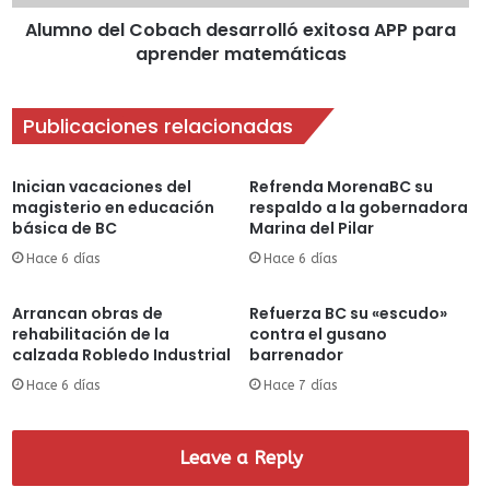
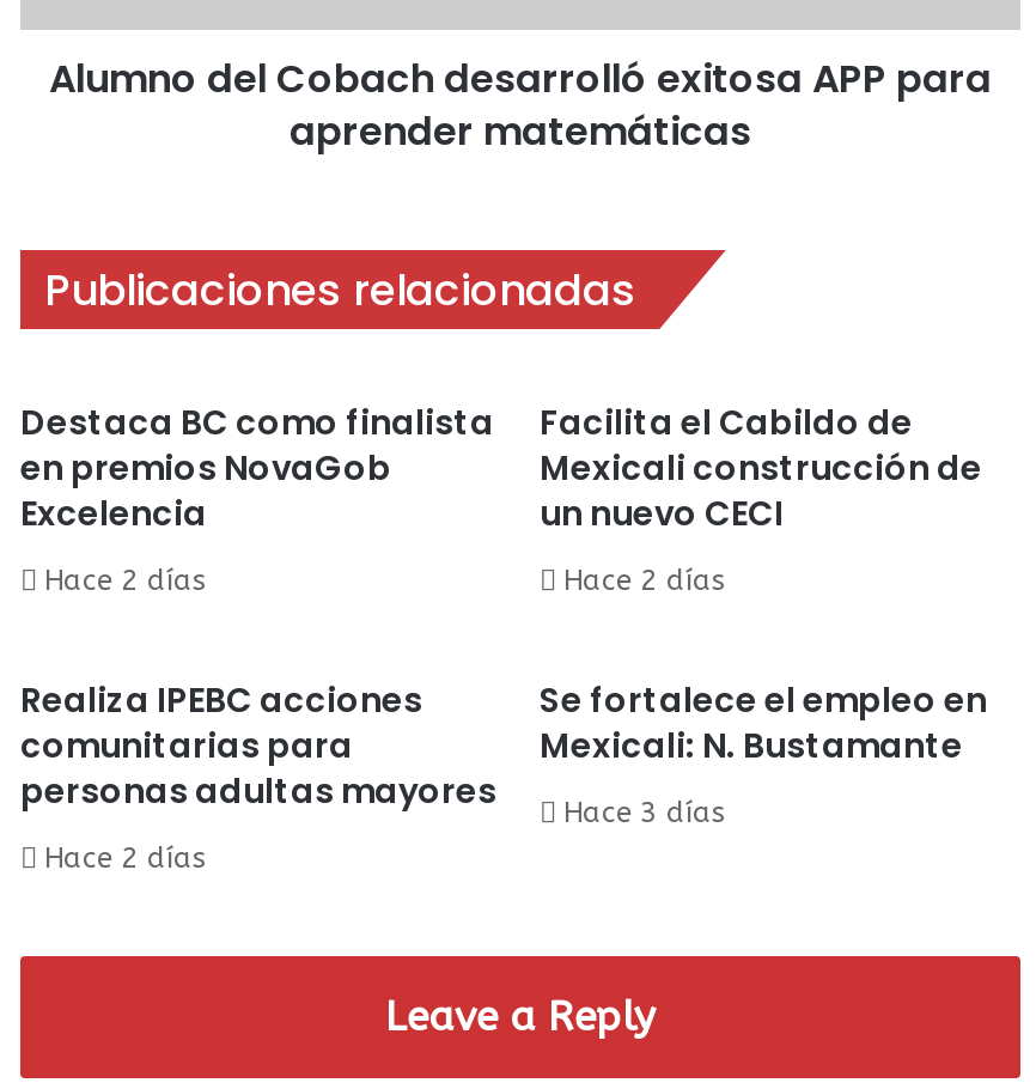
[12,176,214,240] Inician vacaciones del | magisterio en educación | básica de BC -> [20,398,494,537] Destaca BC como finalista | en premios NovaGob | Excelencia
[249,176,468,240] Refrenda MorenaBC su | respaldo a la gobernadora | Marina del Pilar -> [540,398,982,537] Facilita el Cabildo de | Mexicali construcción de | un nuevo CECI
[26,252,99,267] Hace 6 días -> [44,563,205,597] Hace 2 días
[264,252,337,267] Hace 6 días -> [563,563,724,597] Hace 2 días
[12,303,231,366] Arrancan obras de | rehabilitación de la | calzada Robledo Industrial -> [20,676,496,815] Realiza IPEBC acciones | comunitarias para | personas adultas mayores
[249,303,447,366] Refuerza BC su «escudo» | contra el gusano | barrenador -> [540,676,987,769] Se fortalece el empleo en | Mexicali: N. Bustamante
[26,378,99,394] Hace 6 días -> [44,841,205,875] Hace 2 días
[264,378,337,394] Hace 7 días -> [563,796,724,829] Hace 3 días

